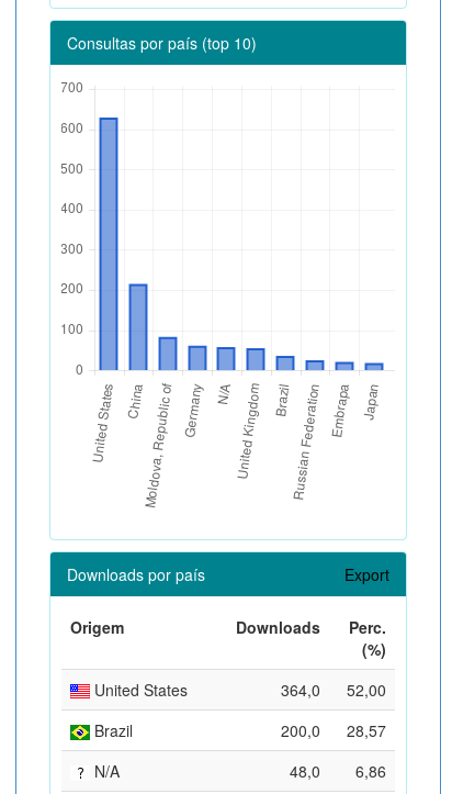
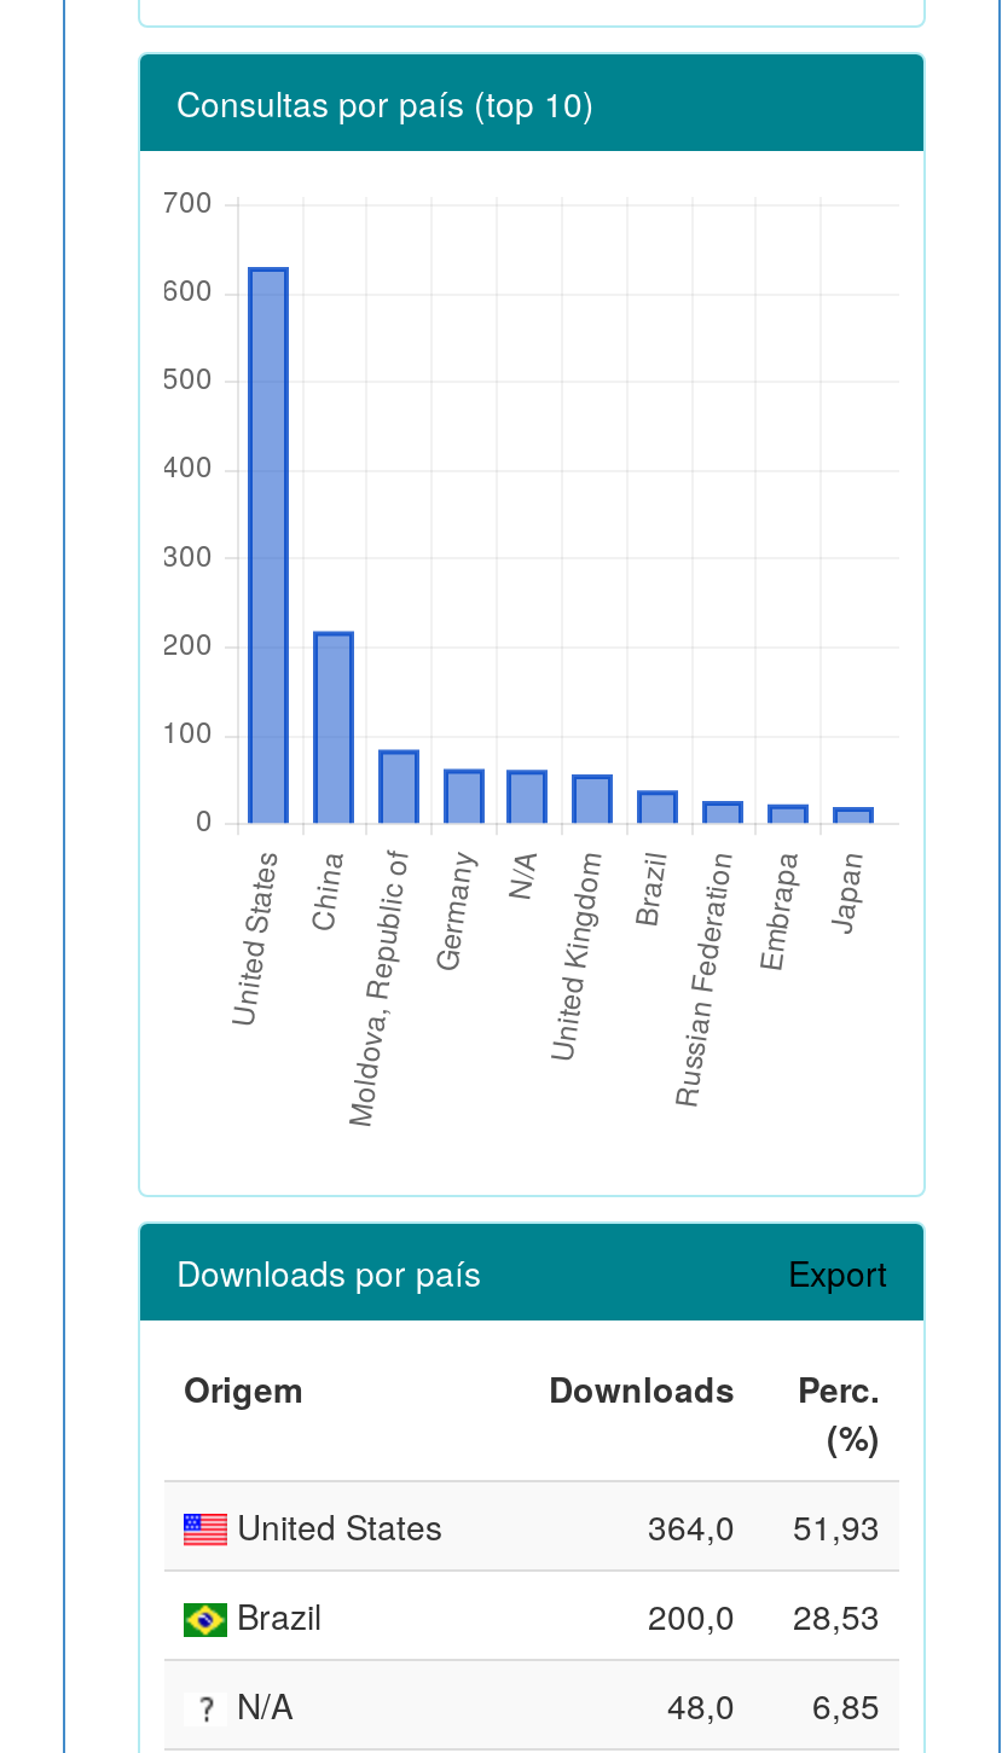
[281,678,386,700] 364,0 52,00 -> [648,1501,880,1549] 364,0 51,93
[281,719,386,741] 200,0 28,57 -> [648,1590,880,1638] 200,0 28,53
[290,759,386,781] 48,0 6,86 -> [667,1679,880,1728] 48,0 6,85

